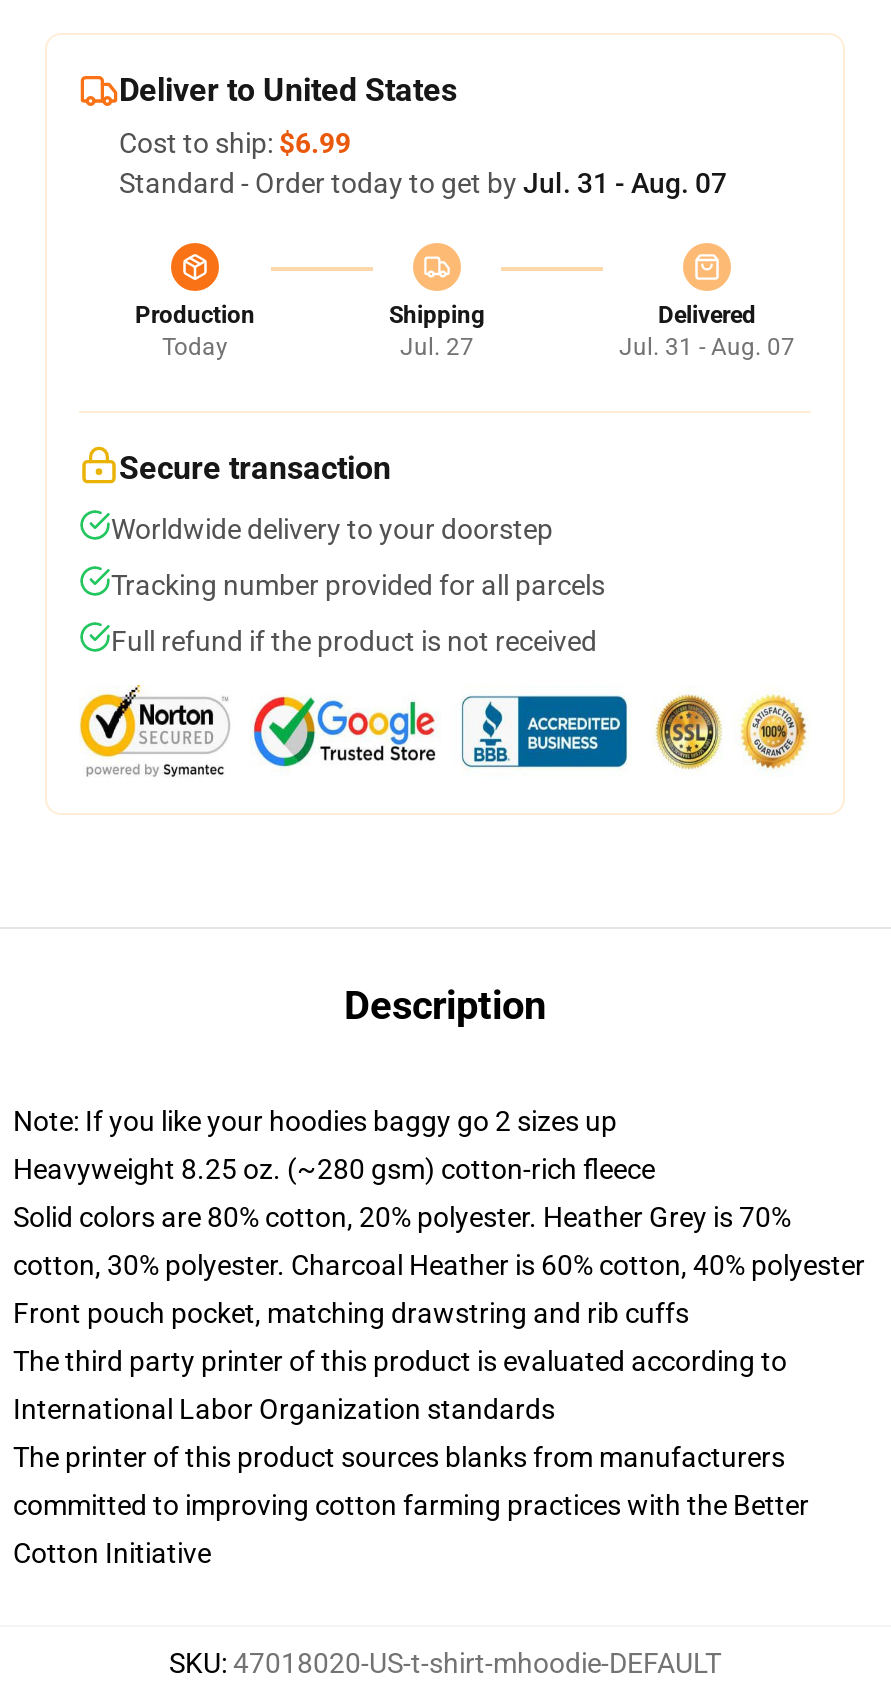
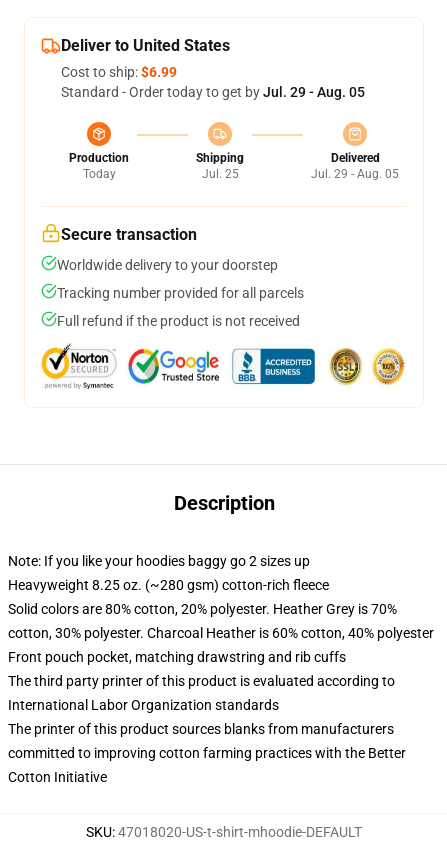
[119,167,727,199] Standard - Order today to get by Jul. 31 - Aug. 07 -> [61,84,365,100] Standard - Order today to get by Jul. 29 - Aug. 05
[400,333,474,361] Jul. 27 -> [201,167,238,181] Jul. 25
[619,333,795,361] Jul. 31 - Aug. 07 -> [311,167,399,181] Jul. 29 - Aug. 05

